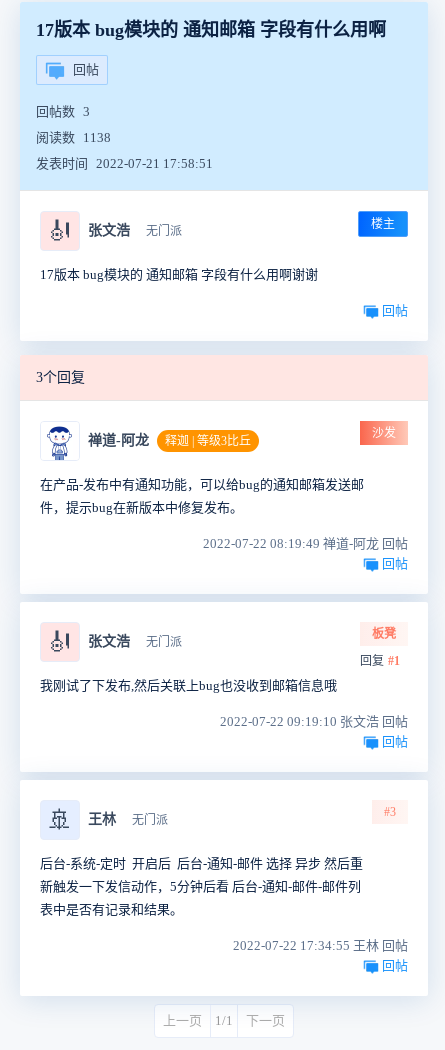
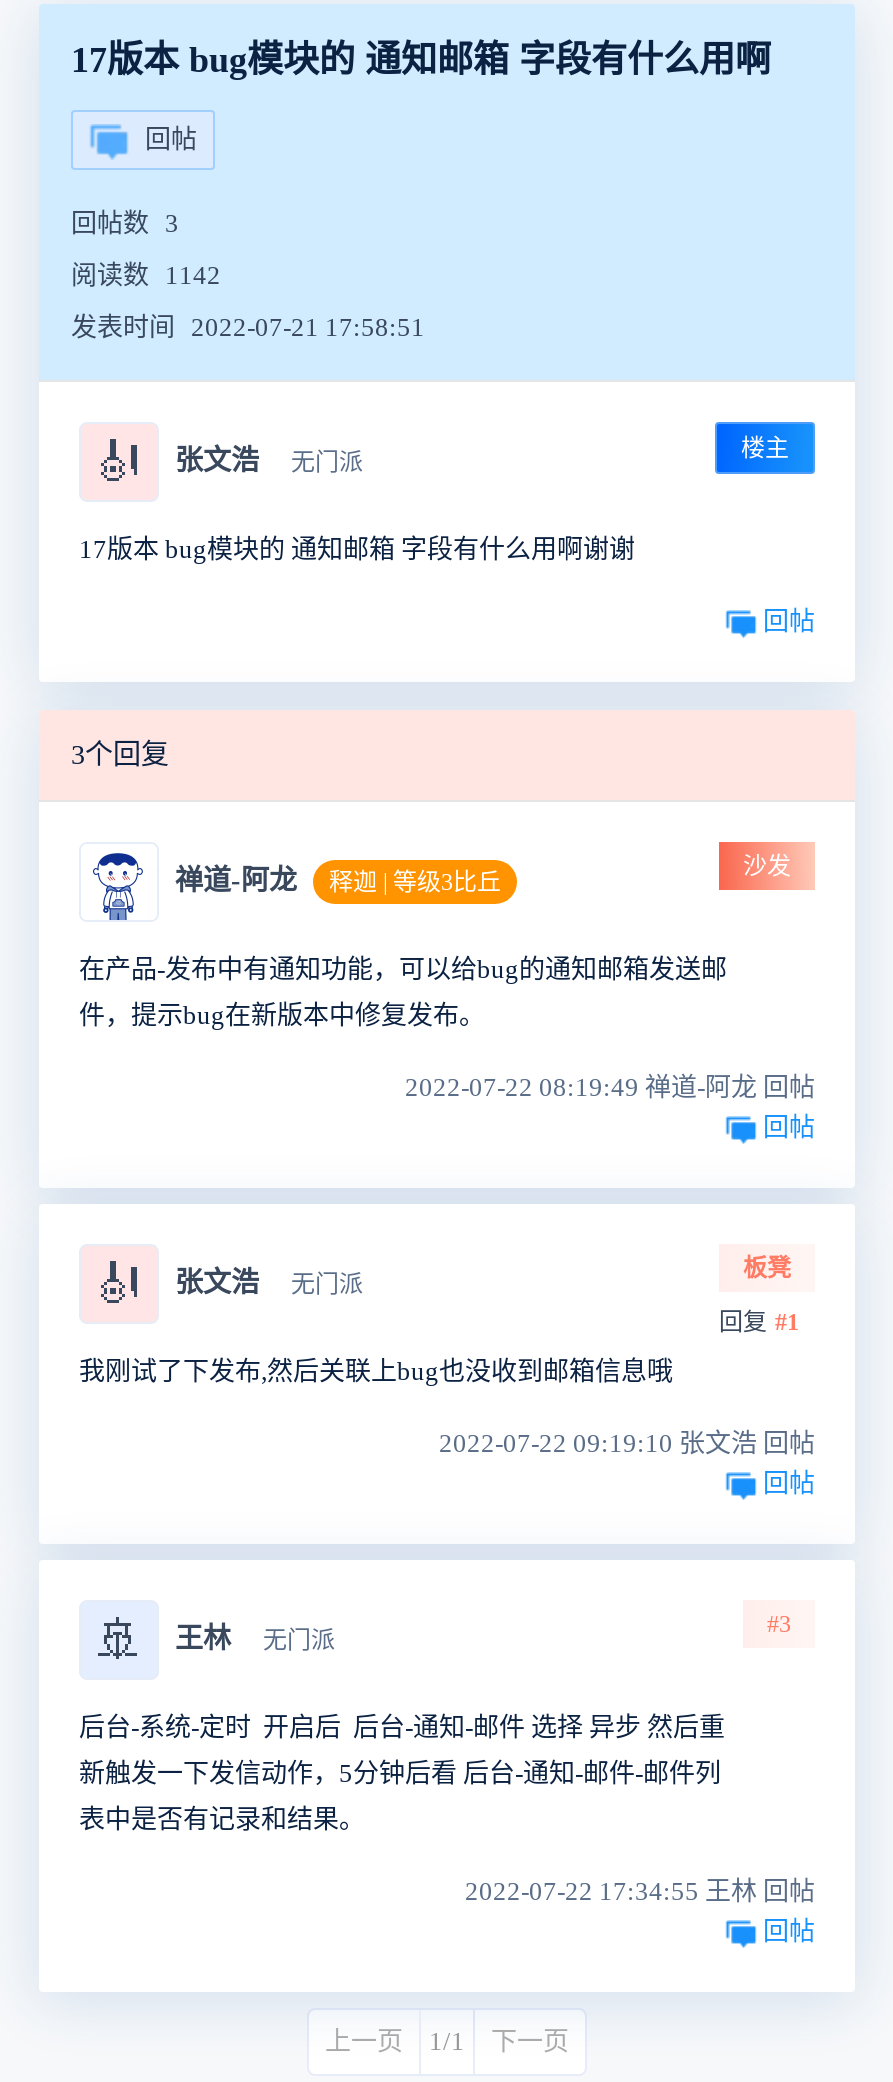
[36,130,111,145] 阅读数 1138 -> [71,260,221,290] 阅读数 1142

